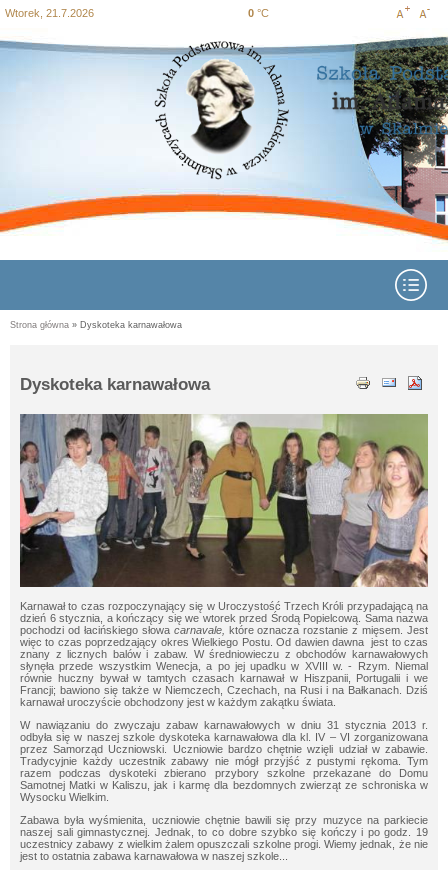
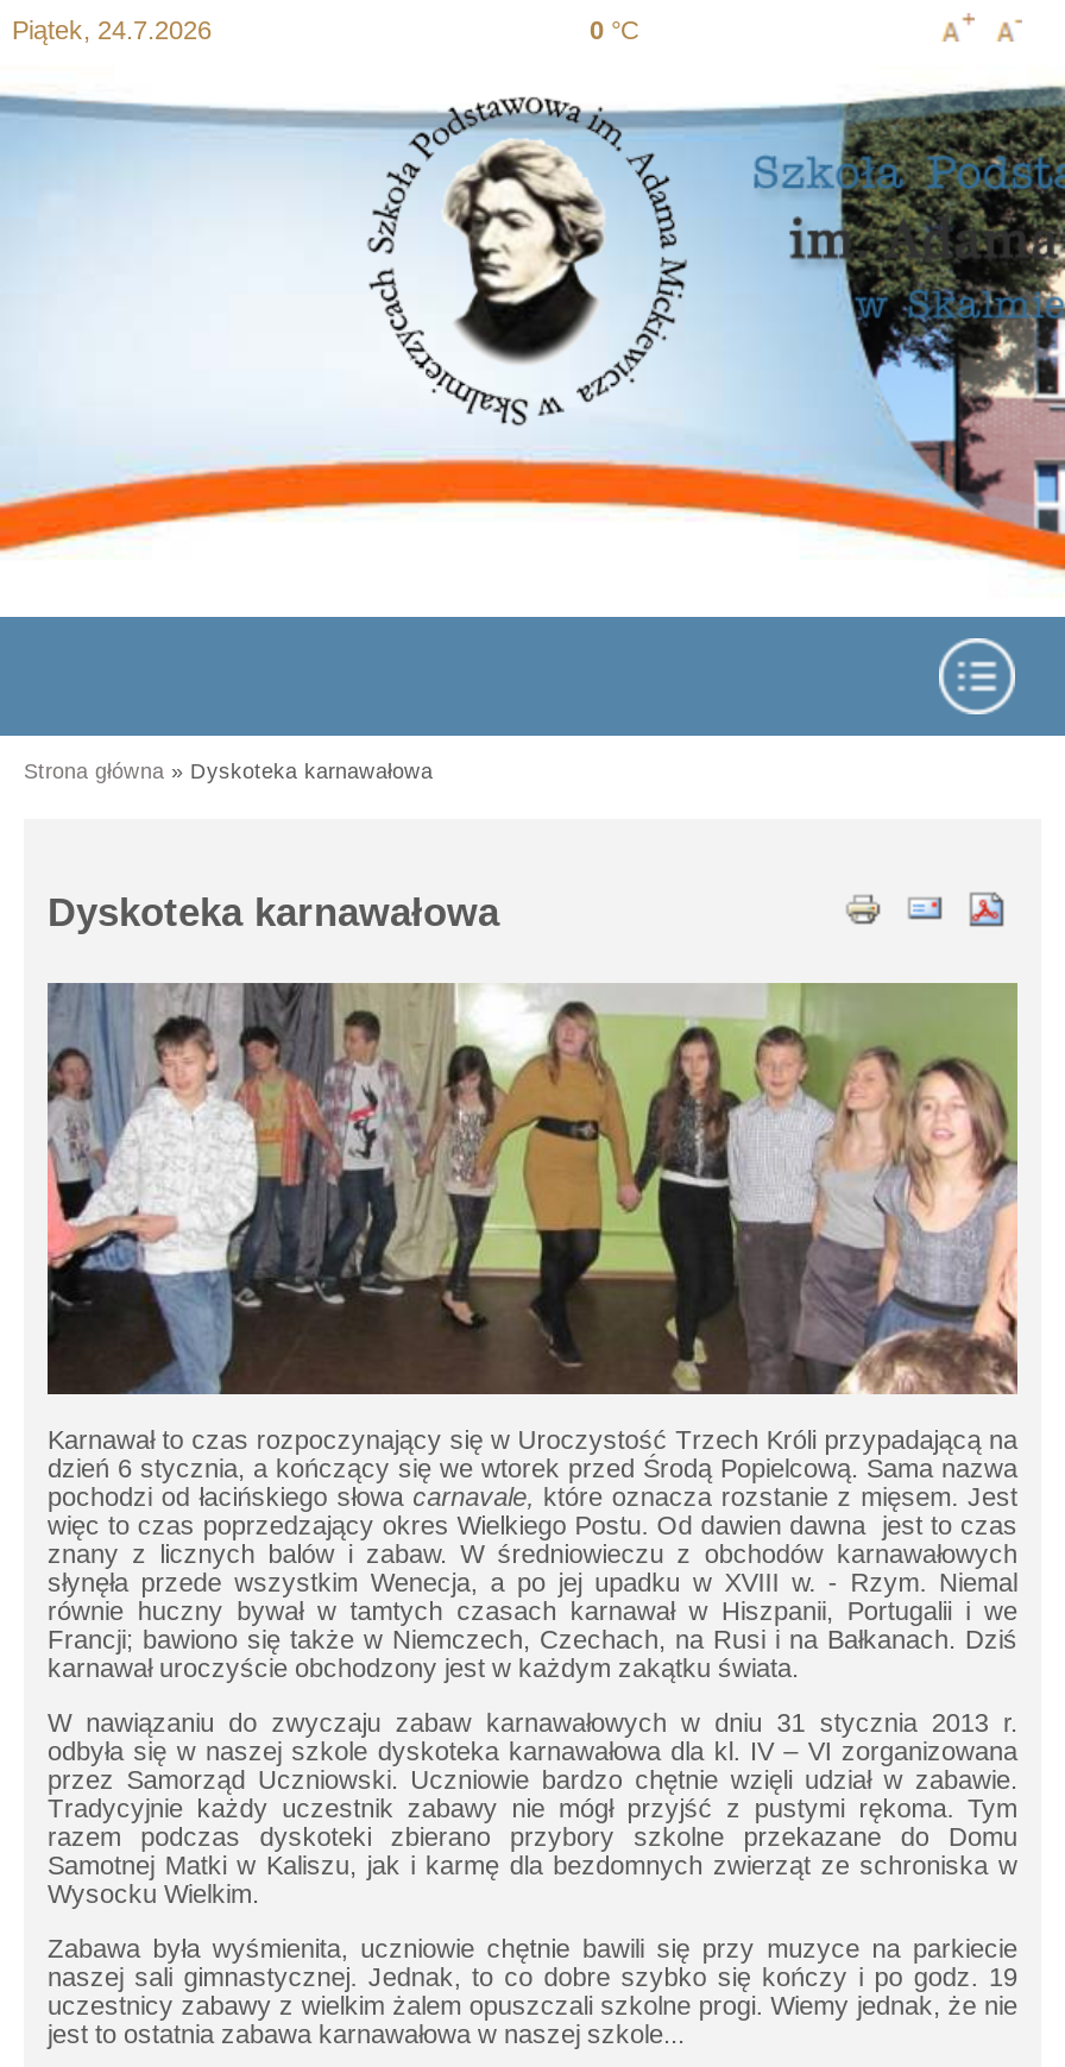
[5,7,94,19] Wtorek, 21.7.2026 -> [12,15,212,44] Piątek, 24.7.2026

